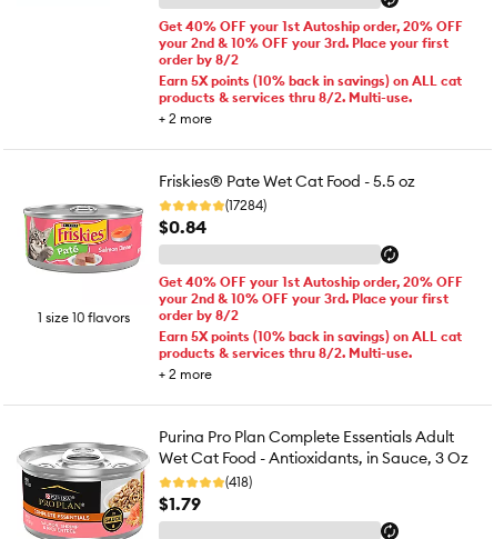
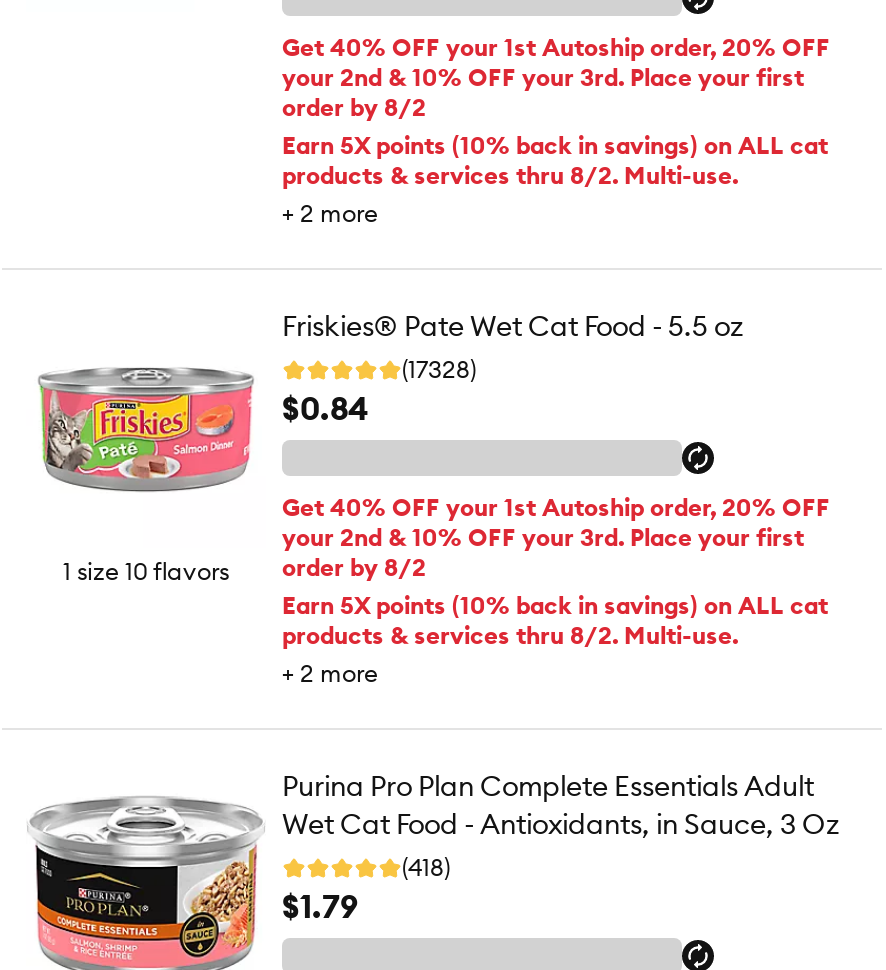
[225,197,266,214] (17284) -> [402,354,476,384] (17328)

